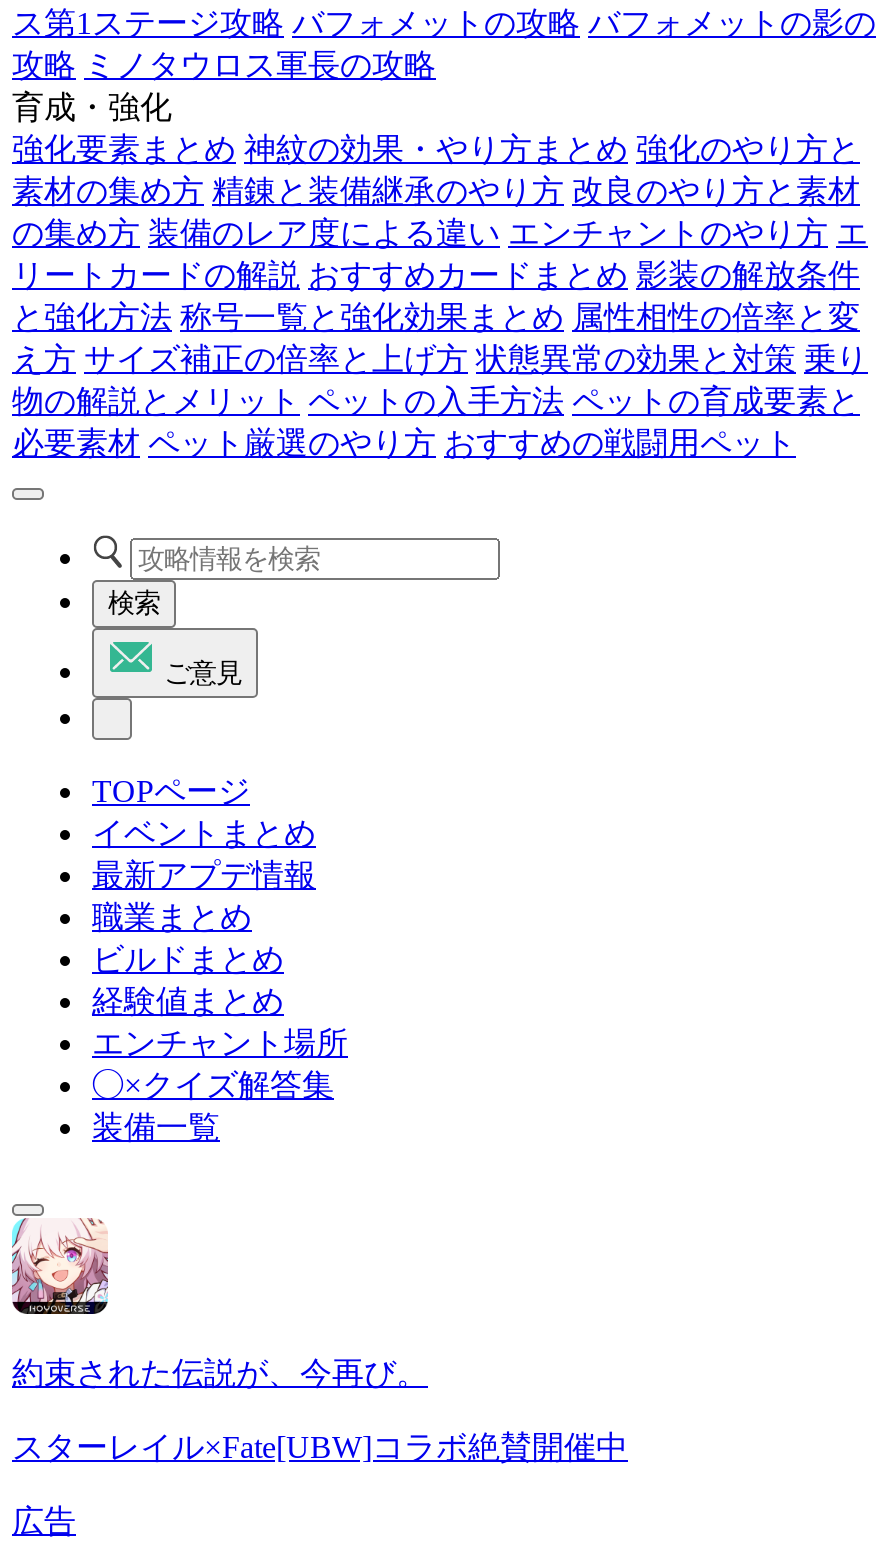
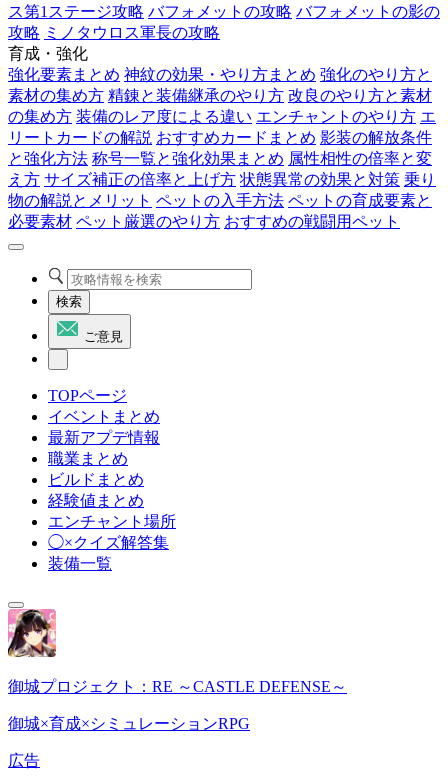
[10,1216,428,1390] [image] | 約束された伝説が、今再び。 -> [7,608,347,695] [image] | 御城プロジェクト：RE ～CASTLE DEFENSE～
[12,1430,628,1464] スターレイル×Fate[UBW]コラボ絶賛開催中 -> [8,715,250,732] 御城×育成×シミュレーションRPG

